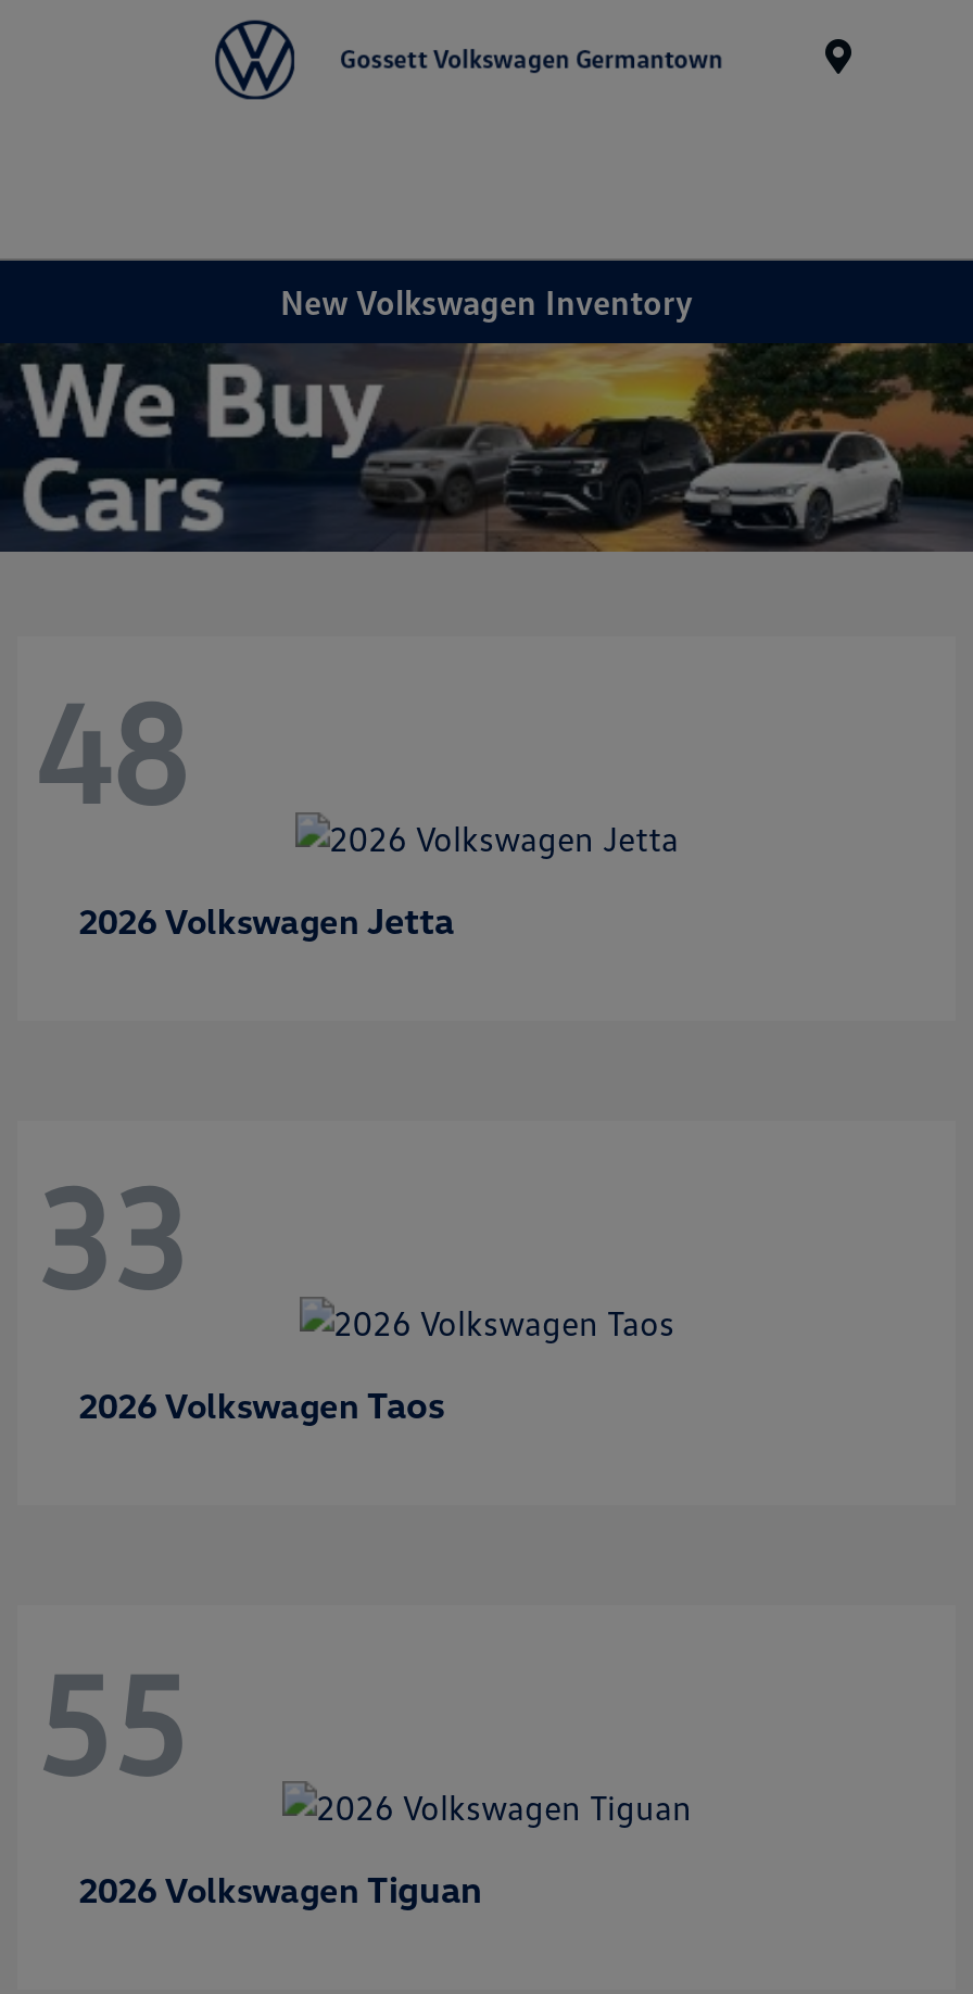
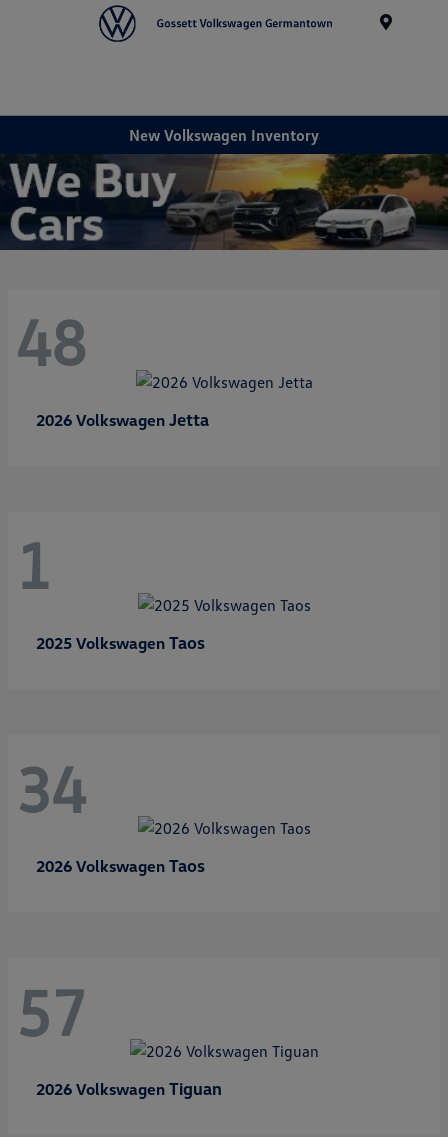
[35,1150,187,1319] 33 -> [16,525,205,826] 1 | 2025 Volkswagen Taos | 34
[35,1635,187,1804] 55 -> [16,972,86,1050] 57

